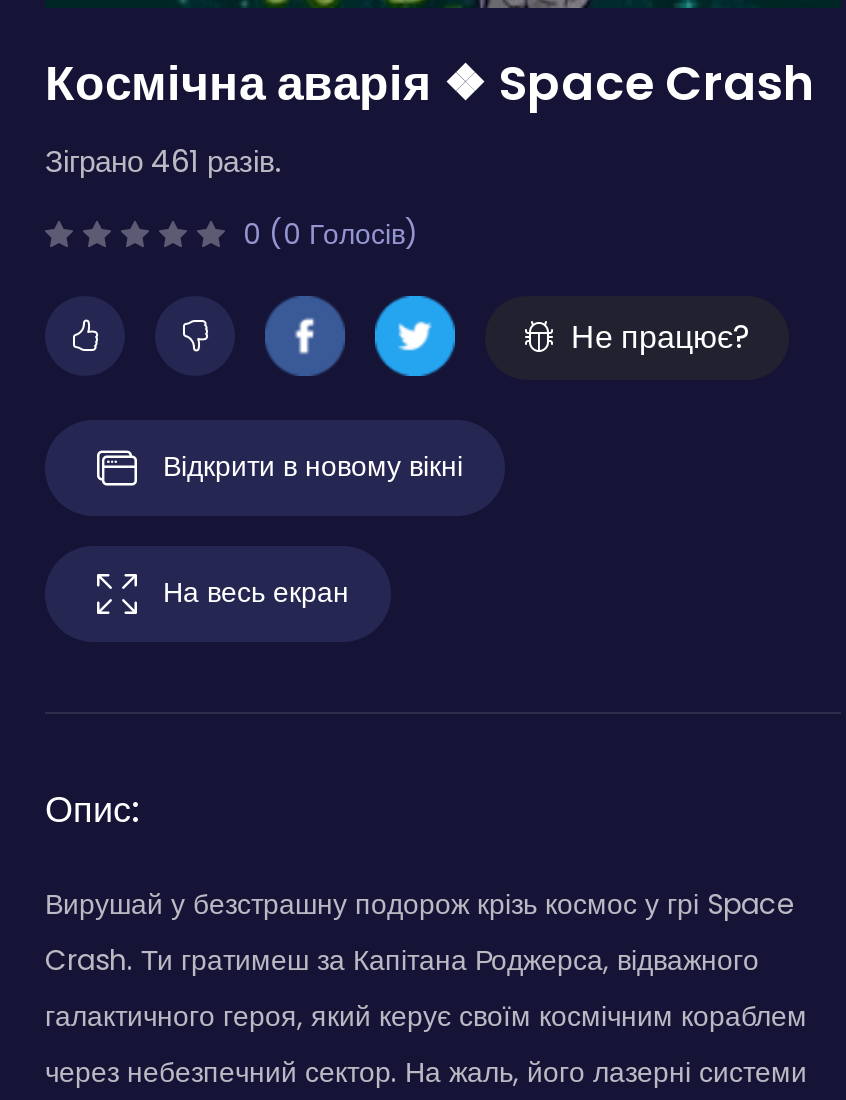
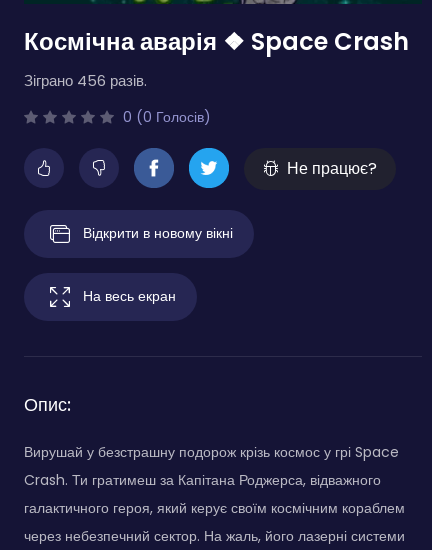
[45,140,281,182] Зіграно 461 разів. -> [24,70,147,91] Зіграно 456 разів.

